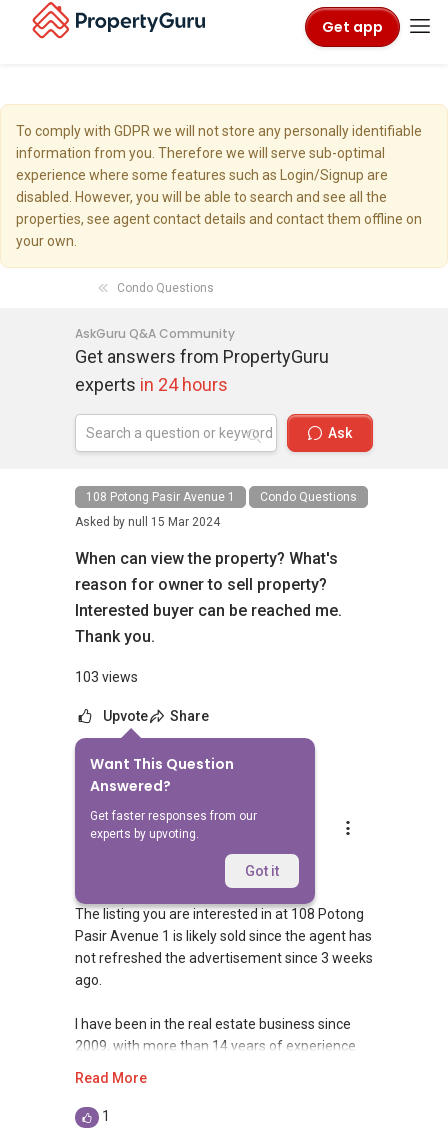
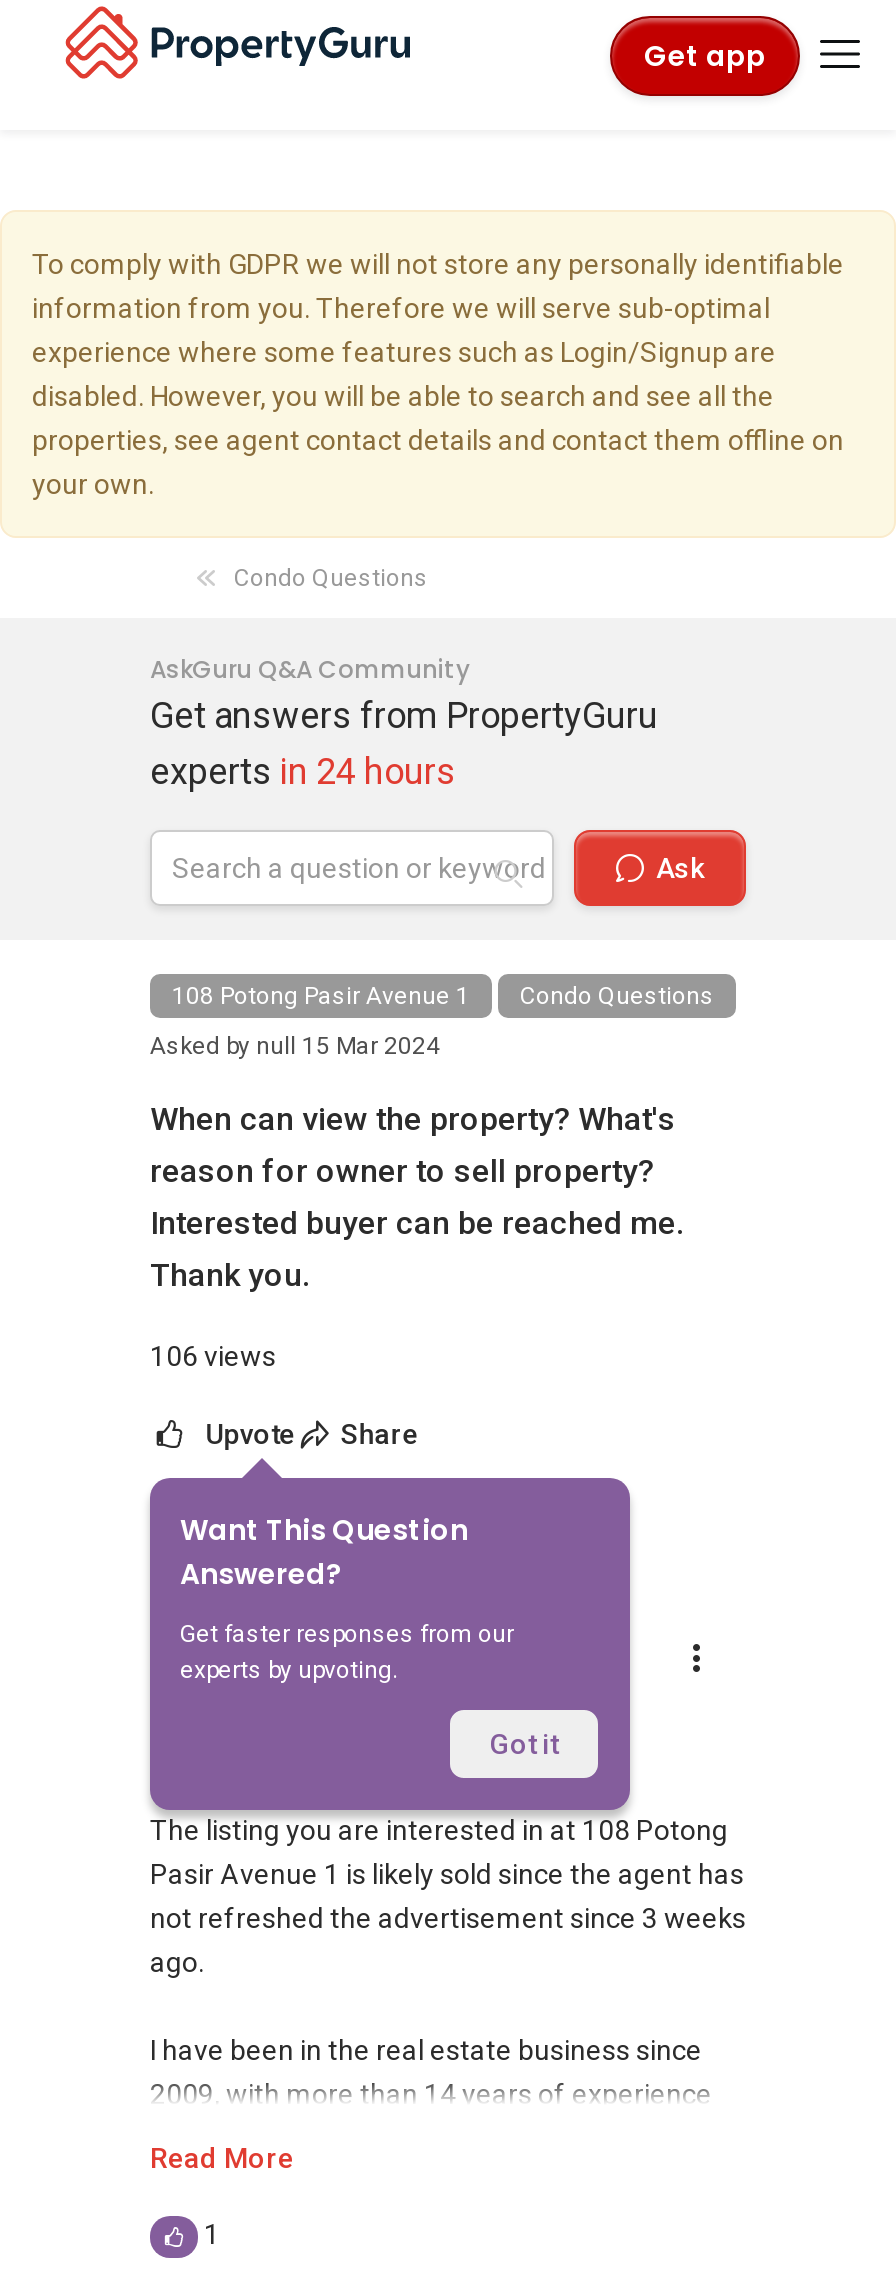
[75,669,138,685] 103 views -> [150,1340,276,1372] 106 views

